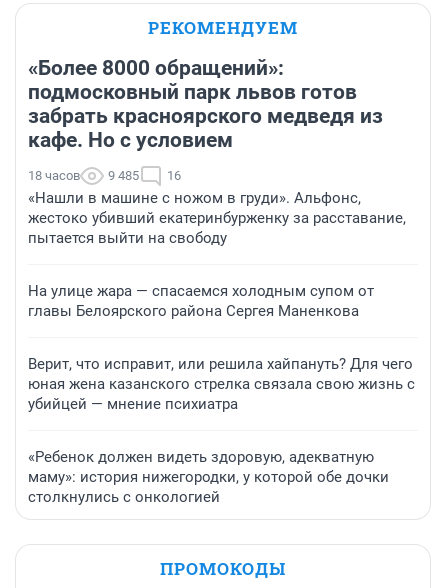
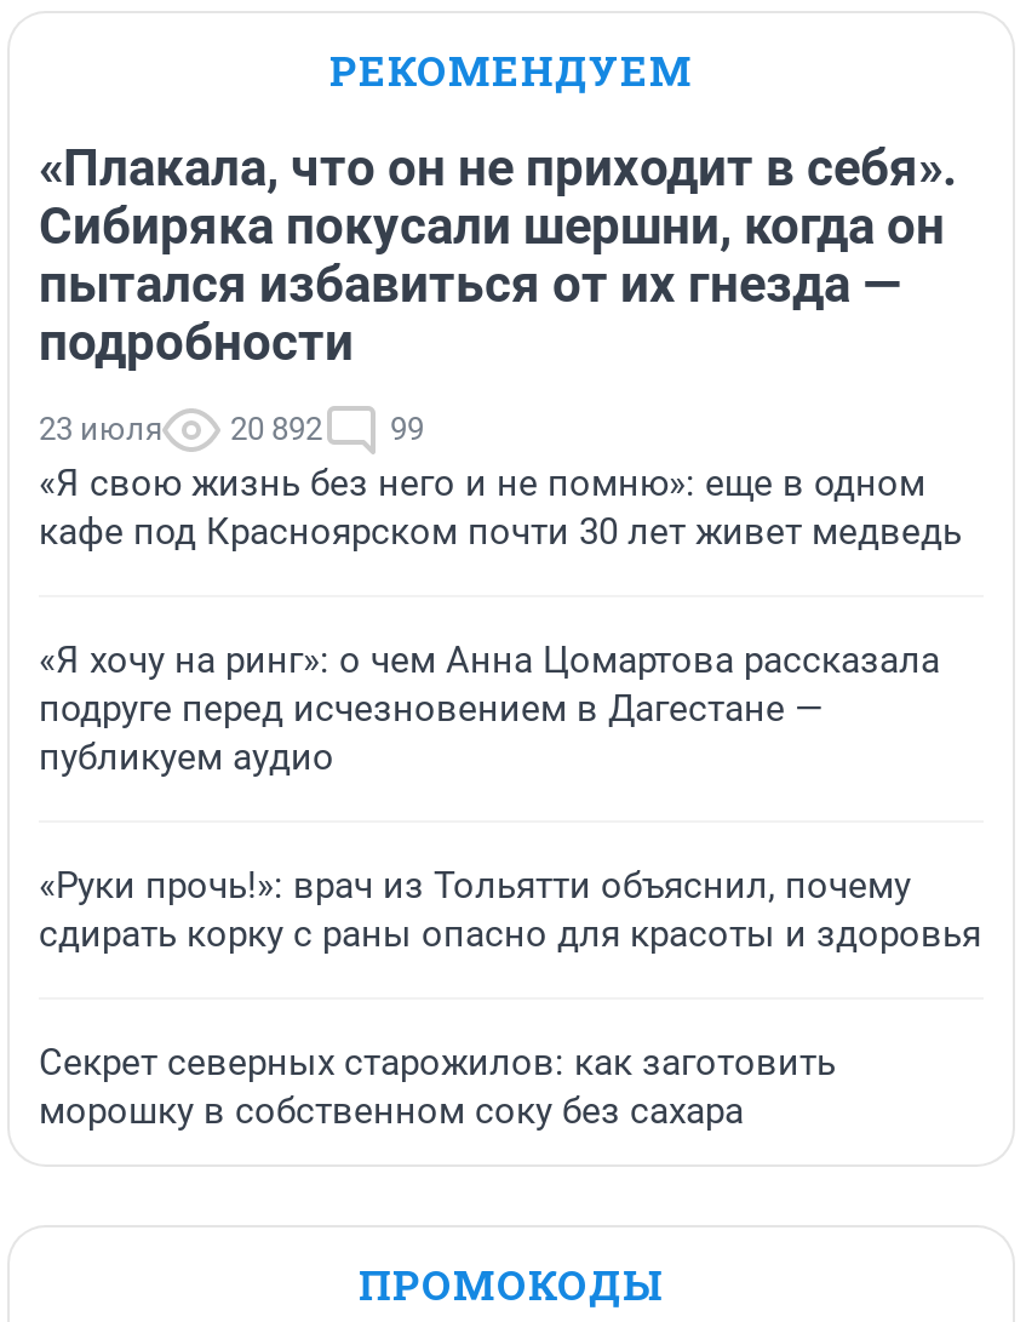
[28,55,383,151] «Более 8000 обращений»: | подмосковный парк львов готов | забрать красноярского медведя из | кафе. Но с условием -> [39,138,957,371] «Плакала, что он не приходит в себя». | Сибиряка покусали шершни, когда он | пытался избавиться от их гнезда — | подробности
[28,167,406,246] 18 часов | 9 485 | 16 | «Нашли в машине с ножом в груди». Альфонс, | жестоко убивший екатеринбурженку за расставание, | пытается выйти на свободу -> [39,410,962,553] 23 июля | 20 892 | 99 | «Я свою жизнь без него и не помню»: еще в одном | кафе под Красноярском почти 30 лет живет медведь
[28,281,374,319] На улице жара — спасаемся холодным супом от | главы Белоярского района Сергея Маненкова -> [39,637,940,778] «Я хочу на ринг»: о чем Анна Цомартова рассказала | подруге перед исчезновением в Дагестане — | публикуем аудио
[28,354,415,412] Верит, что исправит, или решила хайпануть? Для чего | юная жена казанского стрелка связала свою жизнь с | убийцей — мнение психиатра -> [39,863,981,955] «Руки прочь!»: врач из Тольятти объяснил, почему | сдирать корку с раны опасно для красоты и здоровья
[28,447,389,505] «Ребенок должен видеть здоровую, адекватную | маму»: история нижегородки, у которой обе дочки | столкнулись с онкологией -> [39,1040,836,1132] Секрет северных старожилов: как заготовить | морошку в собственном соку без сахара

